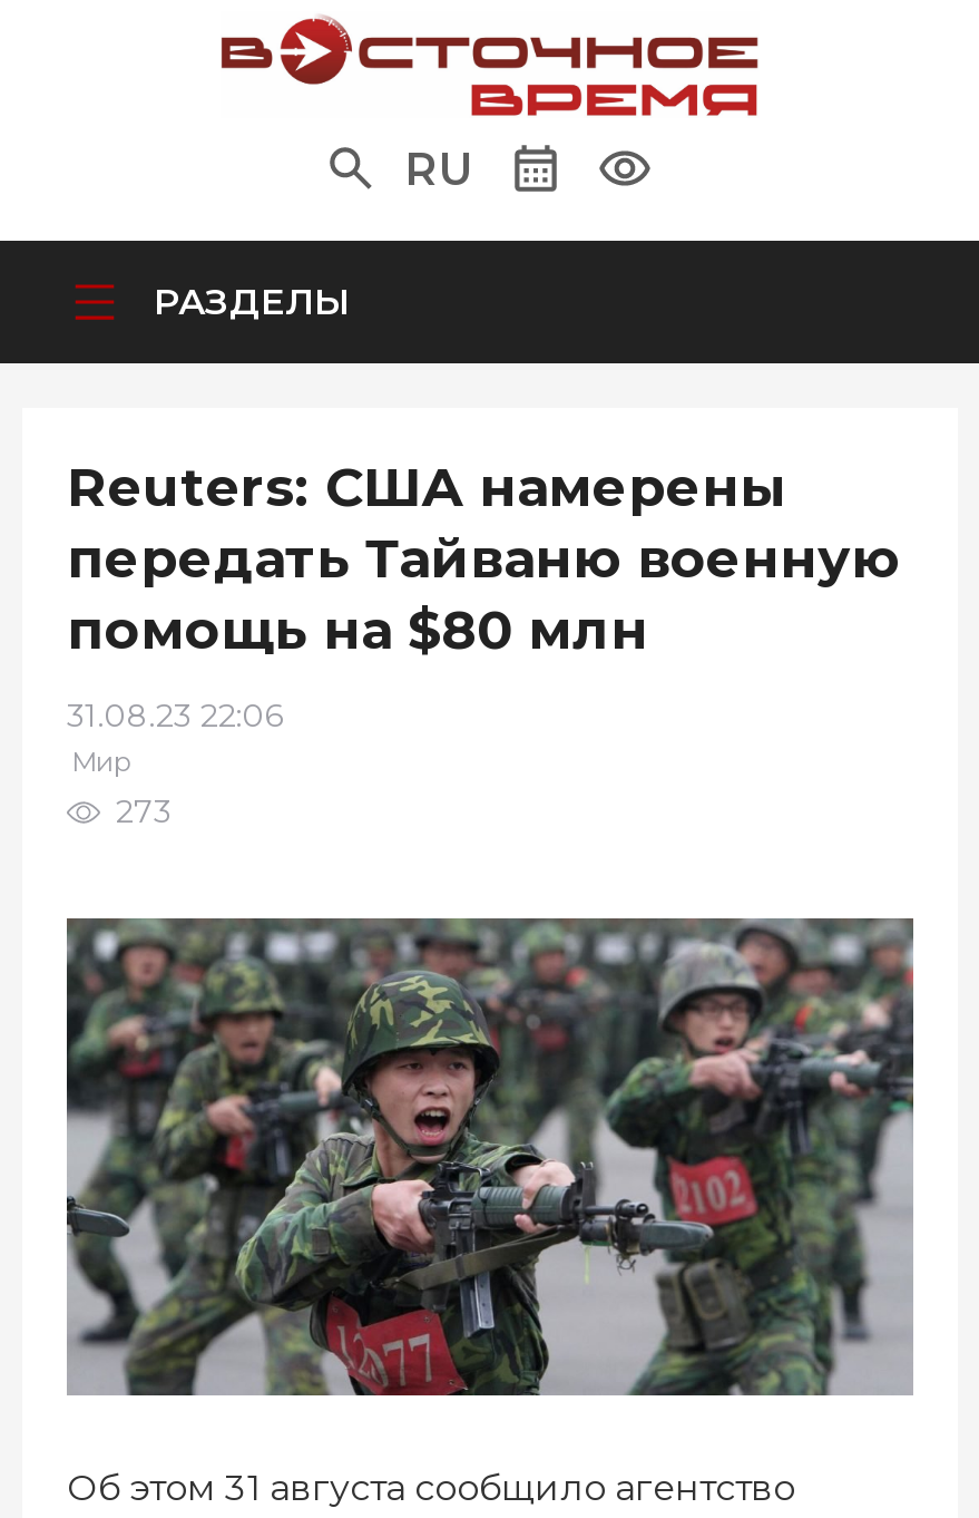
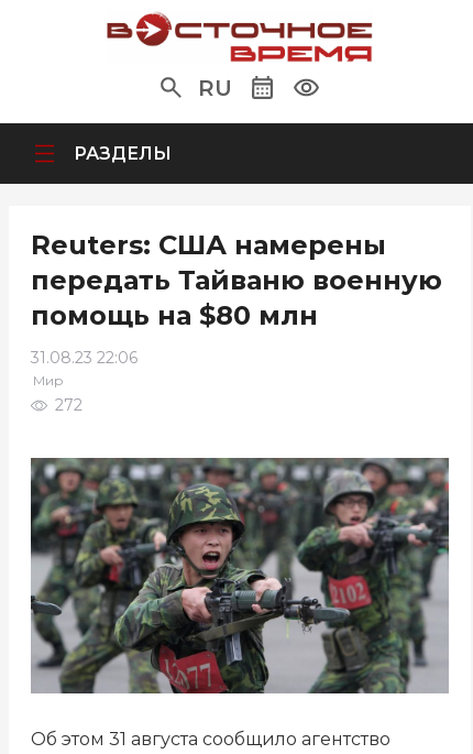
[116,792,172,833] 273 -> [55,396,82,416] 272

